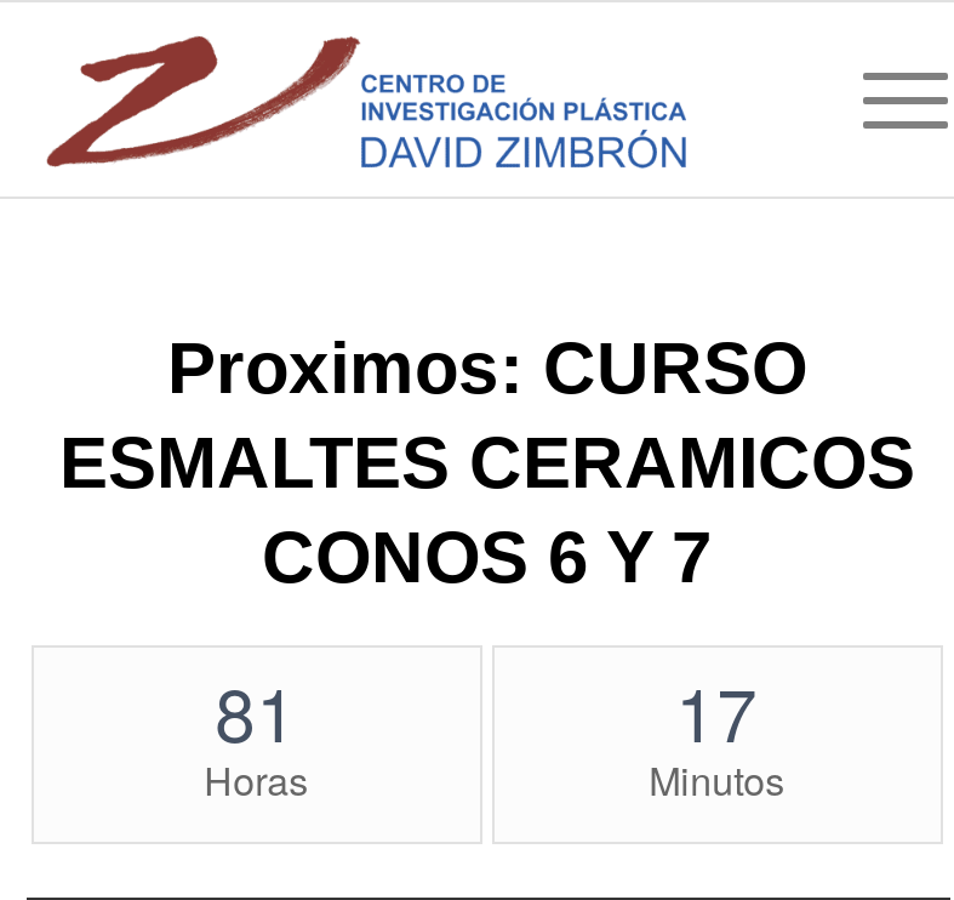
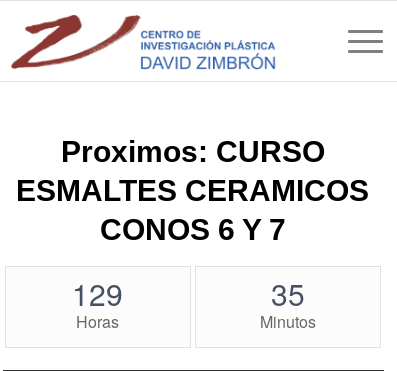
[215,660,297,764] 81 -> [72,272,123,315] 129
[675,660,758,764] 17 -> [271,272,305,315] 35

